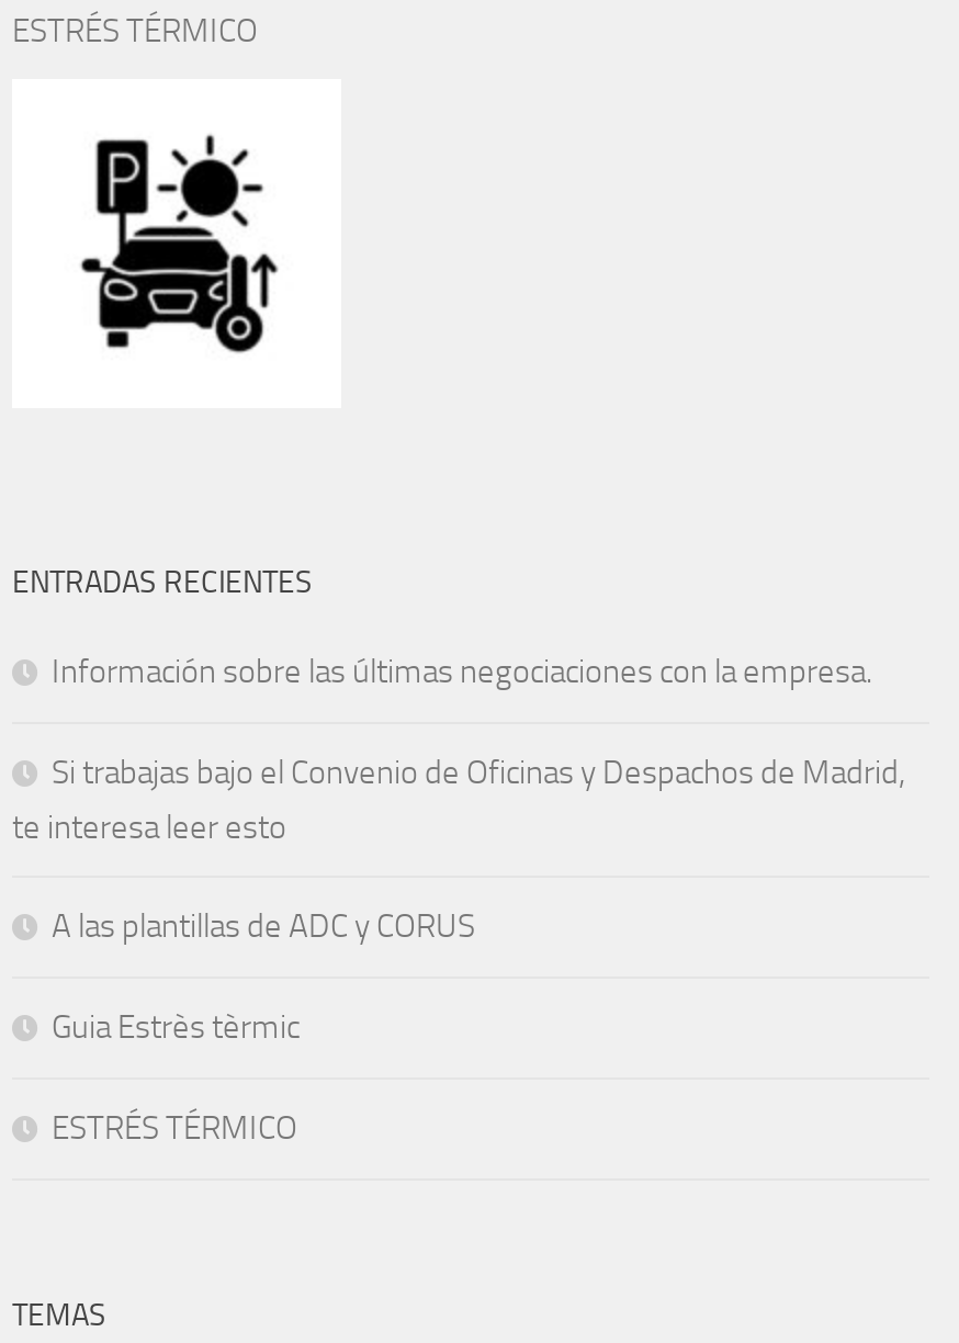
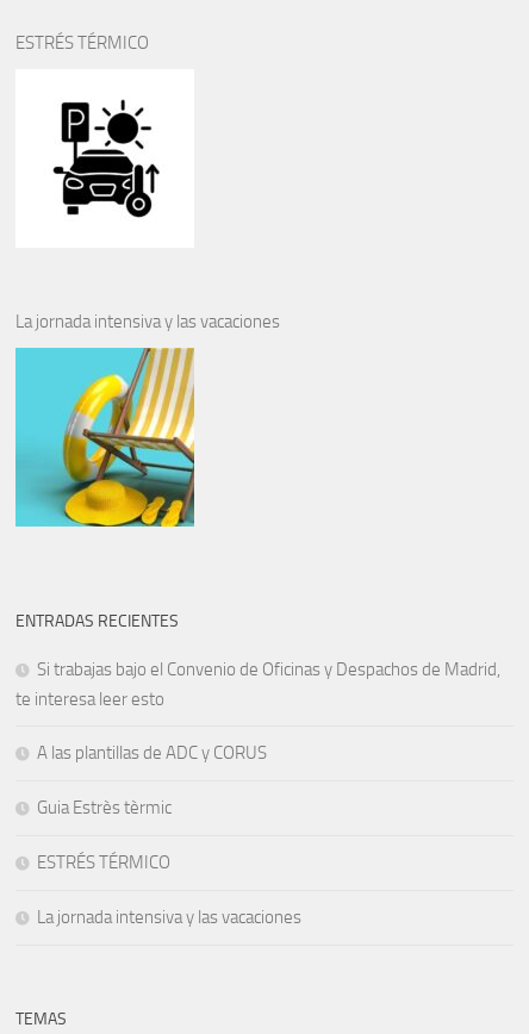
none -> [14,347,195,528] [image]
none -> [15,311,280,332] La jornada intensiva y las vacaciones
[52,652,872,691] Información sobre las últimas negociaciones con la empresa. -> none
none -> [37,907,301,928] La jornada intensiva y las vacaciones

